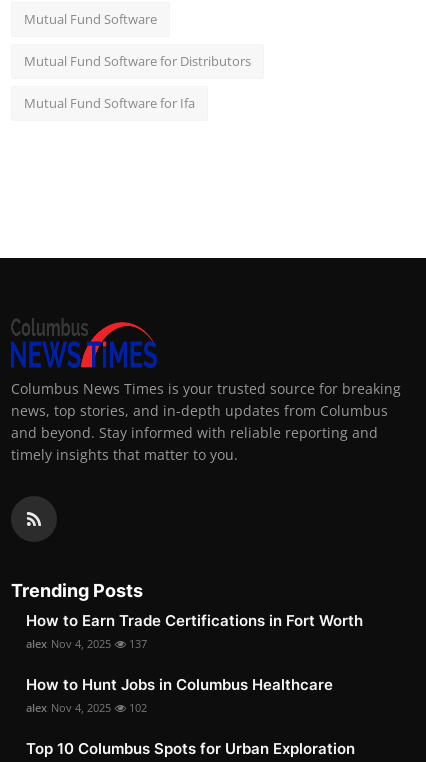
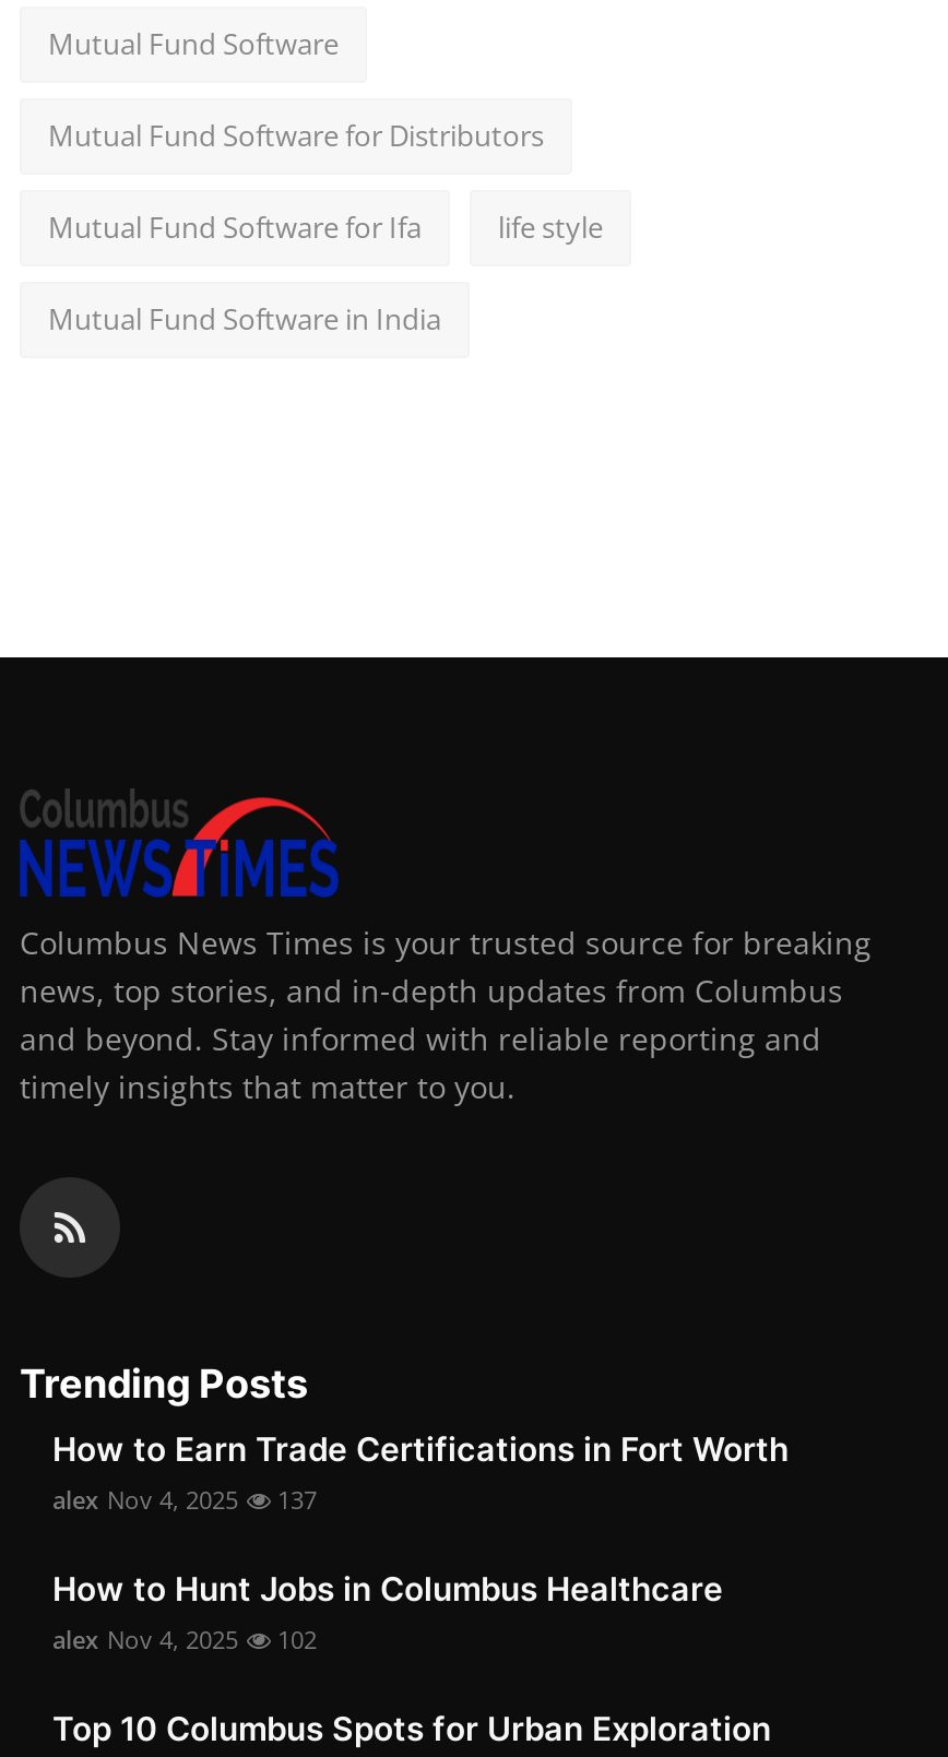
none -> [48,206,603,337] life style | Mutual Fund Software in India

